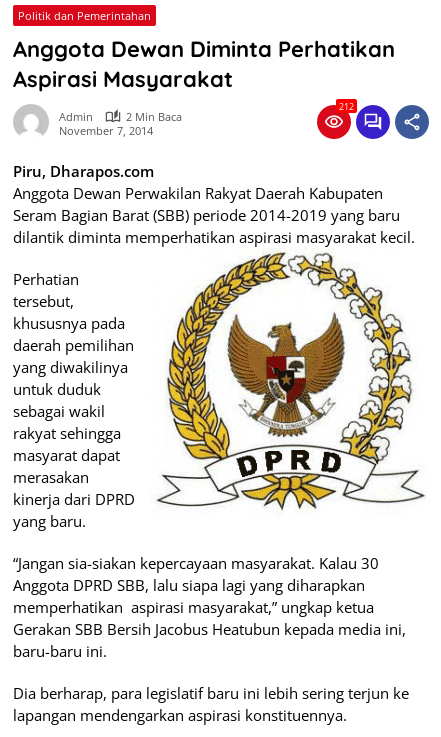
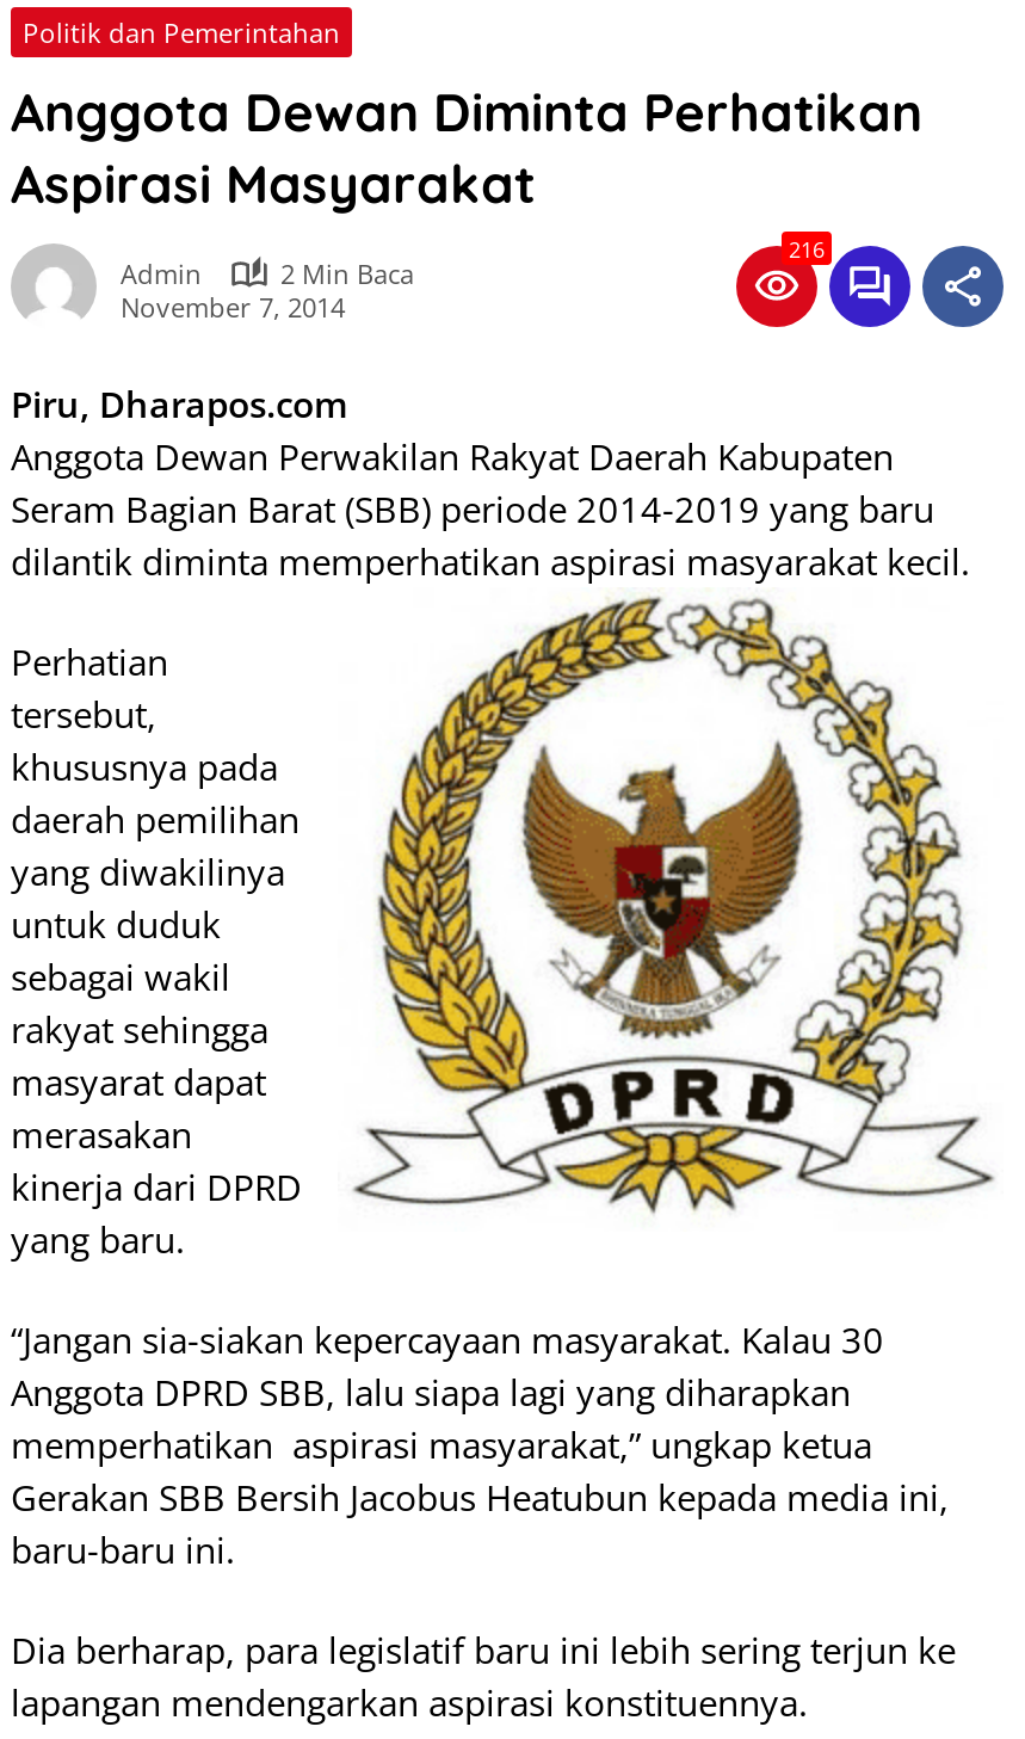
[339,100,354,113] 212 -> [789,234,825,265] 216

